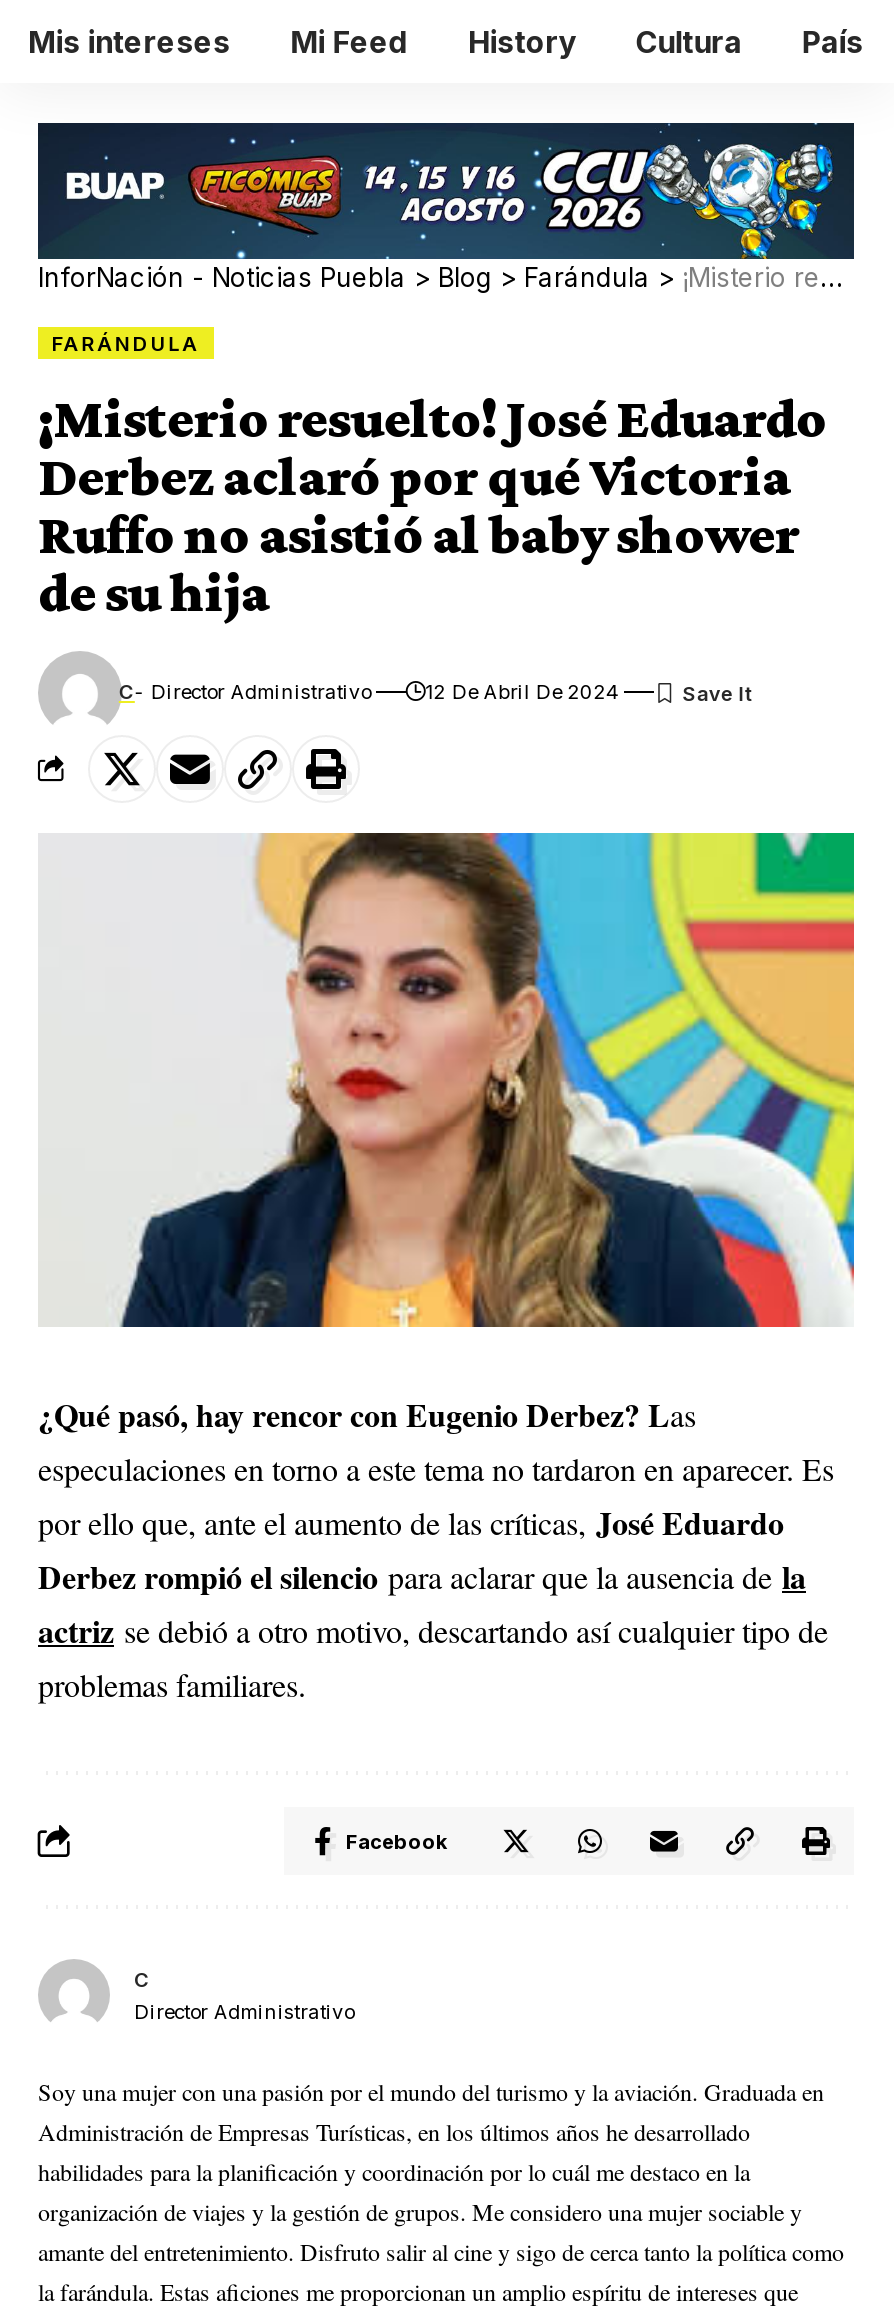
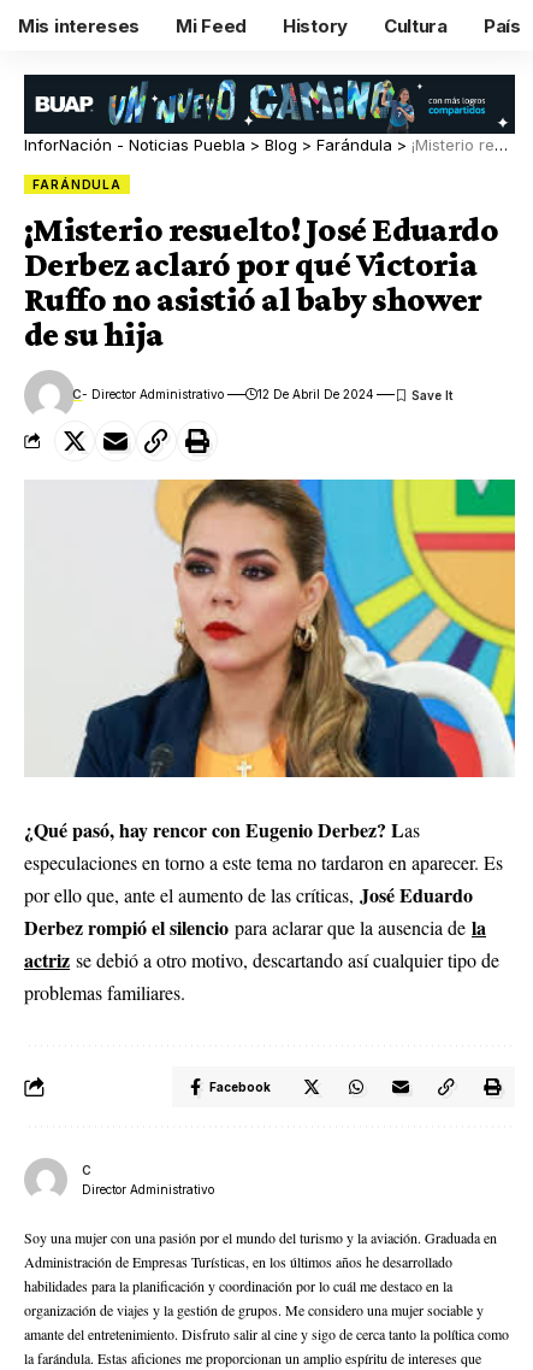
[44,123,848,257] [image] -> [35,75,508,131] [image]

